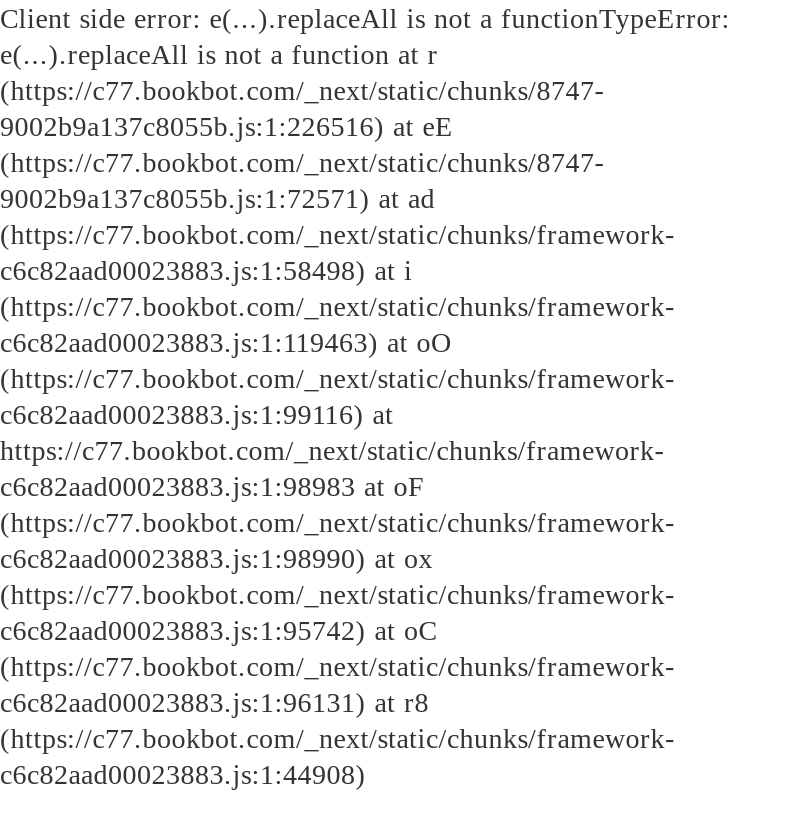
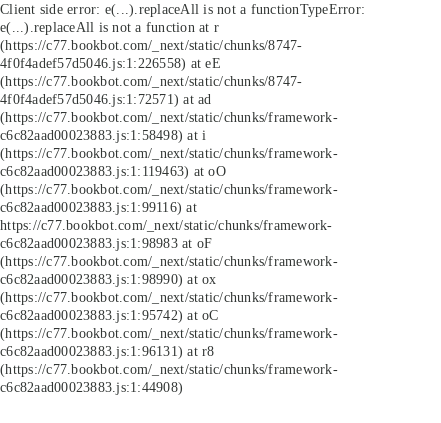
[0,110,454,142] 9002b9a137c8055b.js:1:226516) at eE -> [0,55,221,71] 4f0f4adef57d5046.js:1:226558) at eE
[0,182,435,214] 9002b9a137c8055b.js:1:72571) at ad -> [0,91,211,107] 4f0f4adef57d5046.js:1:72571) at ad

